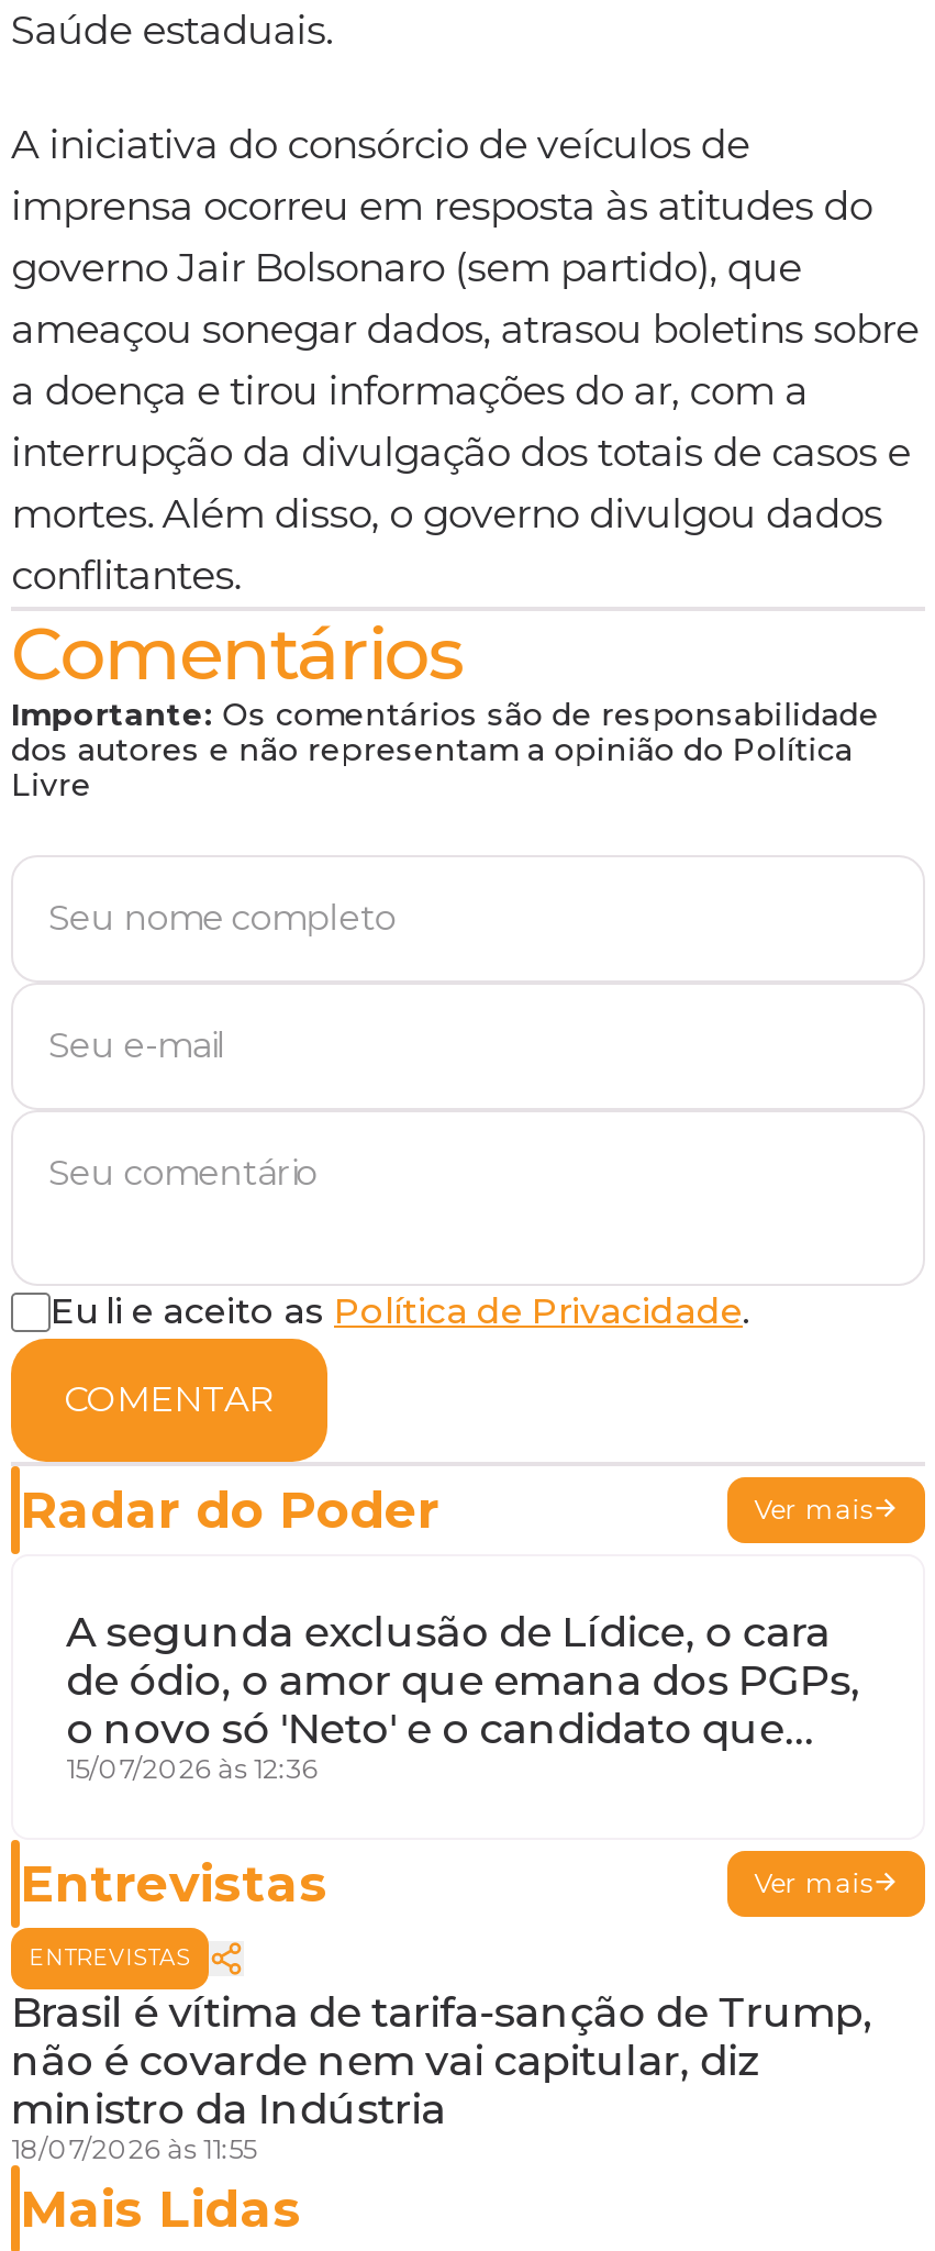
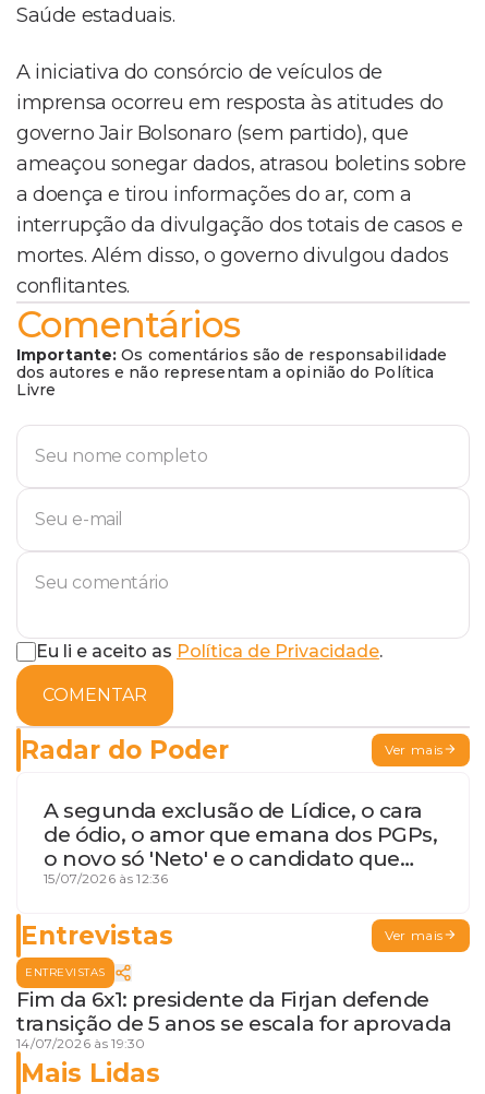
[11,1988,872,2166] Brasil é vítima de tarifa-sanção de Trump, | não é covarde nem vai capitular, diz | ministro da Indústria | 18/07/2026 às 11:55 -> [16,988,451,1052] Fim da 6x1: presidente da Firjan defende | transição de 5 anos se escala for aprovada | 14/07/2026 às 19:30

